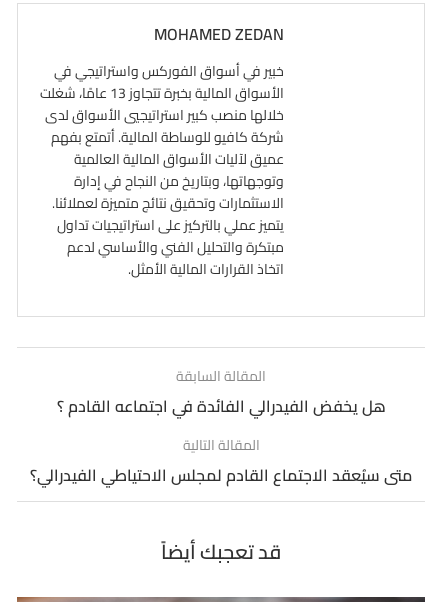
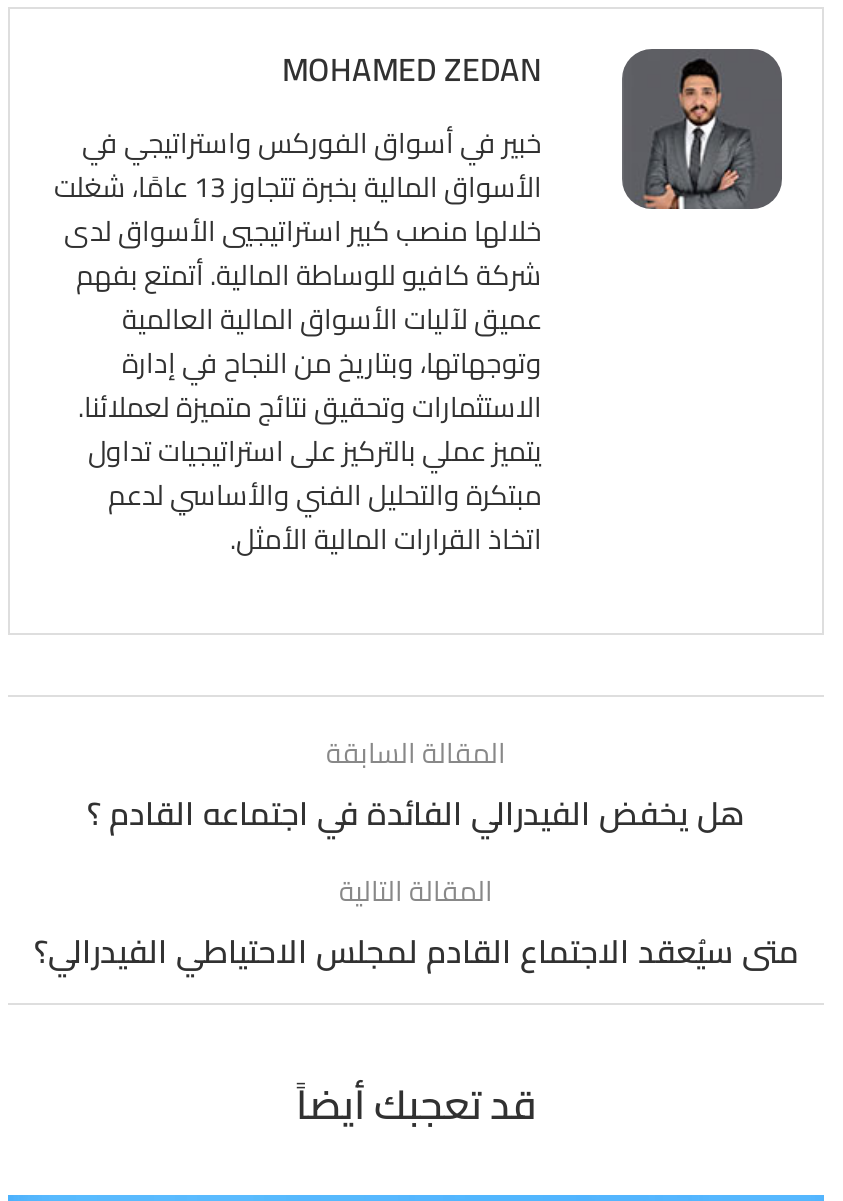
none -> [620,47,784,211] [image]

